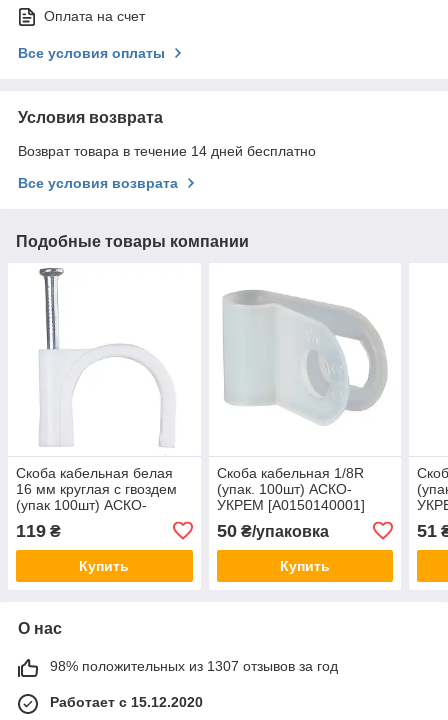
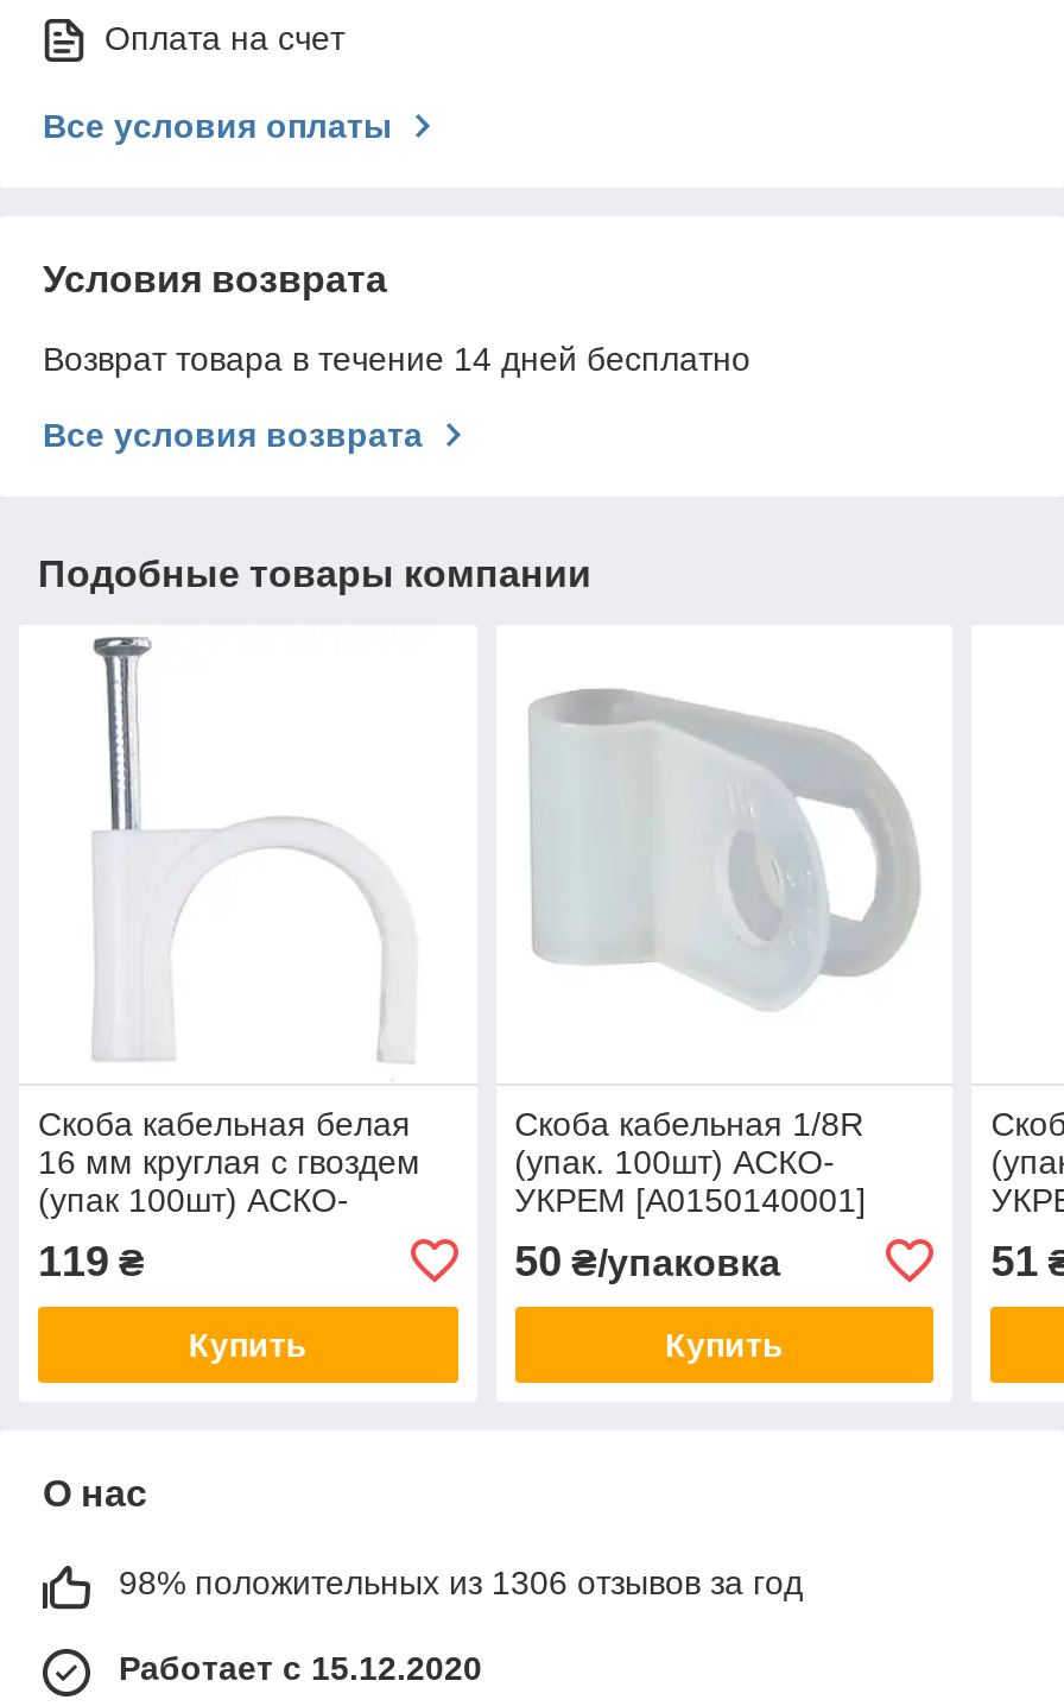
[50,658,338,674] 98% положительных из 1307 отзывов за год -> [119,1563,803,1601] 98% положительных из 1306 отзывов за год

